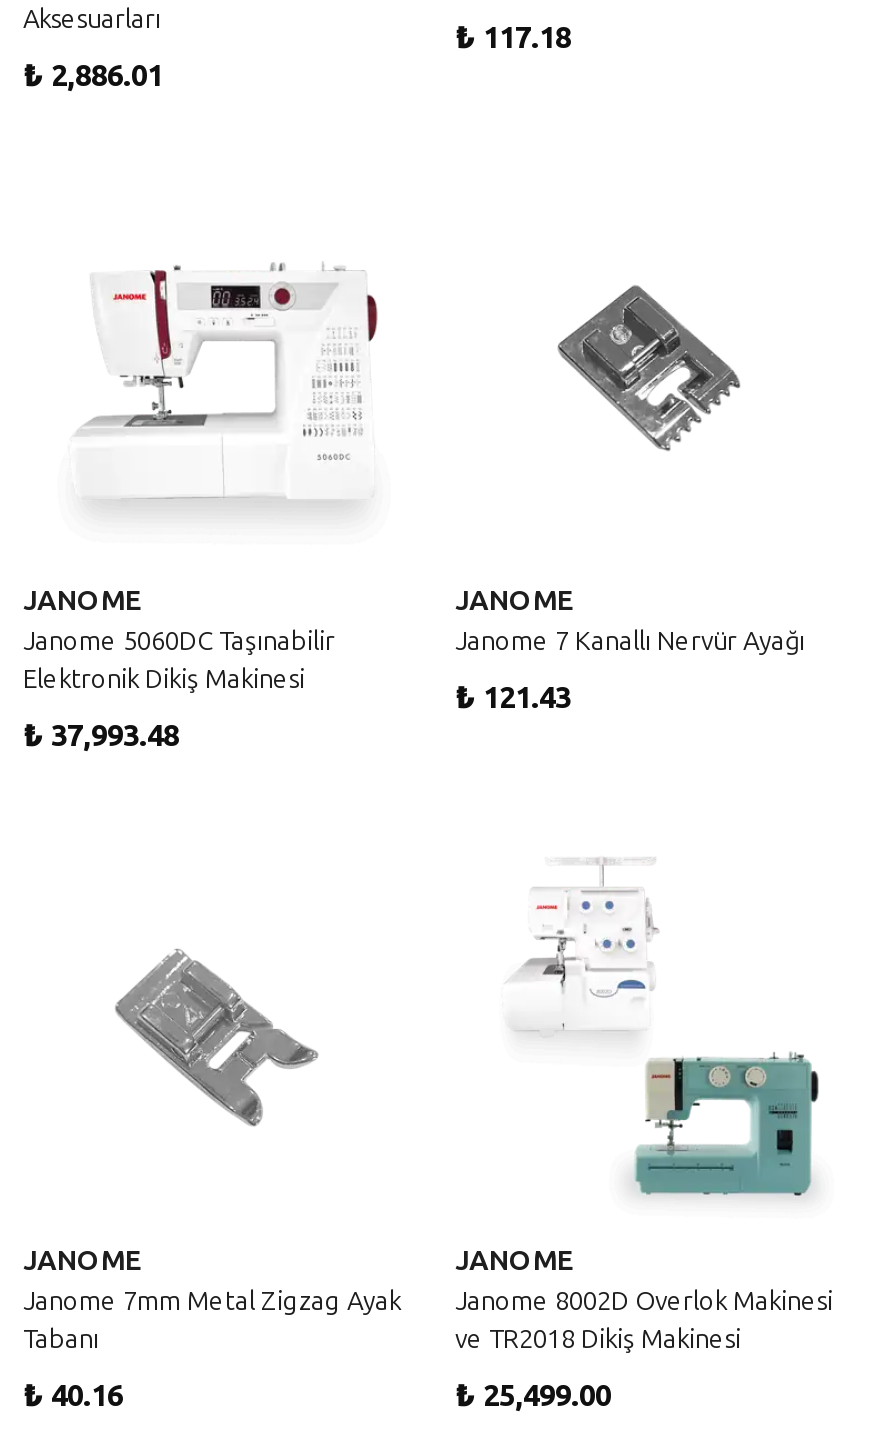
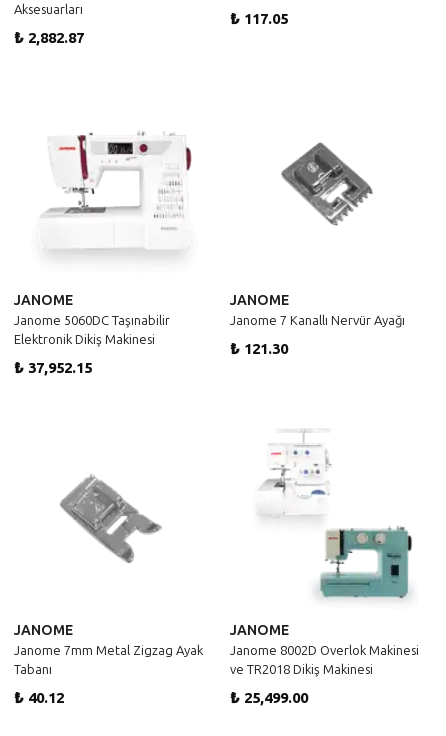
[455,20,571,56] ₺ 117.18 -> [230,10,288,28] ₺ 117.05
[23,58,163,94] ₺ 2,886.01 -> [14,29,84,47] ₺ 2,882.87
[455,680,571,716] ₺ 121.43 -> [230,340,288,358] ₺ 121.30
[23,718,179,754] ₺ 37,993.48 -> [14,359,92,377] ₺ 37,952.15
[23,1378,123,1414] ₺ 40.16 -> [14,689,64,707] ₺ 40.12

